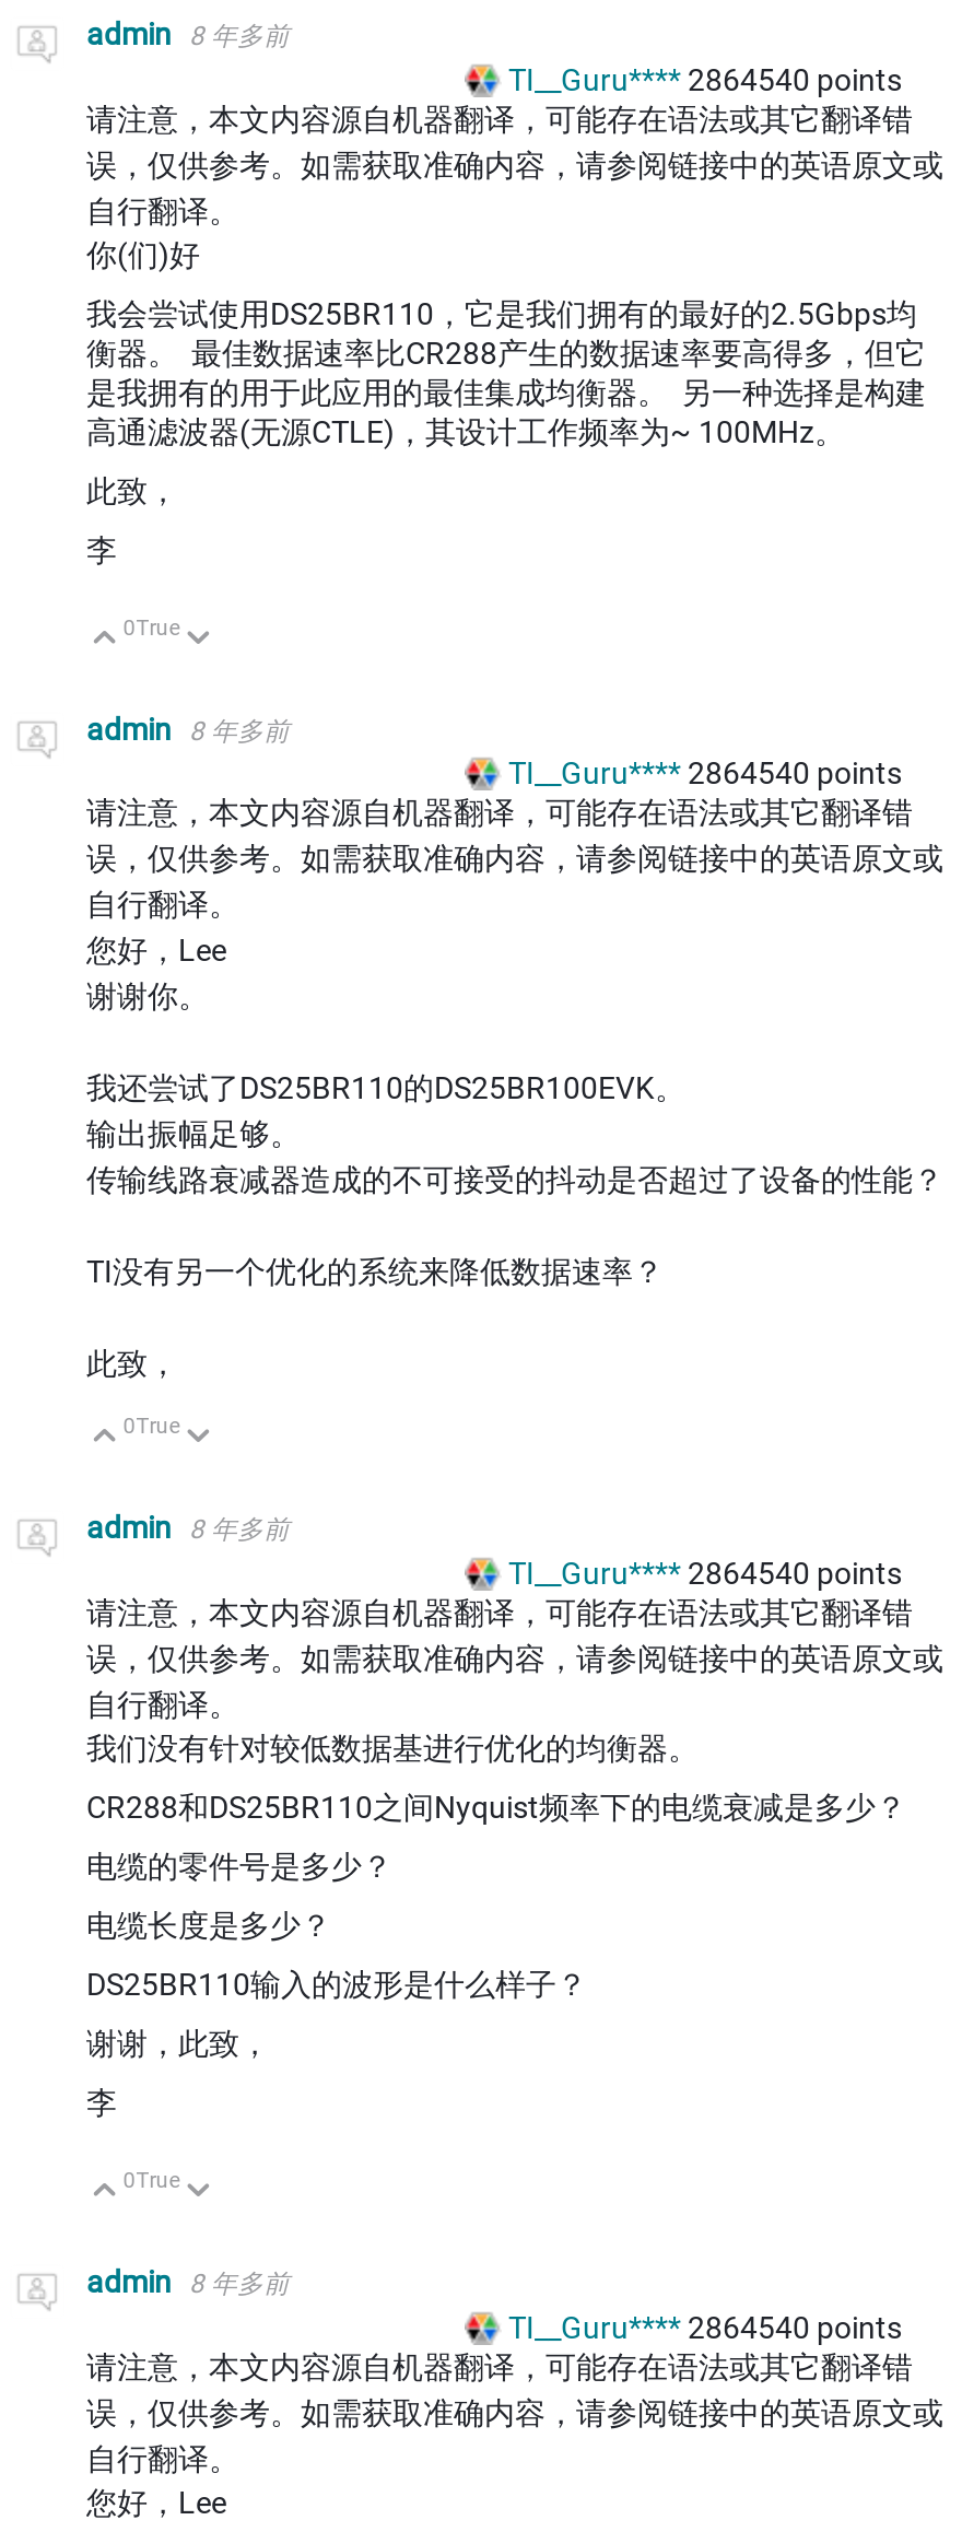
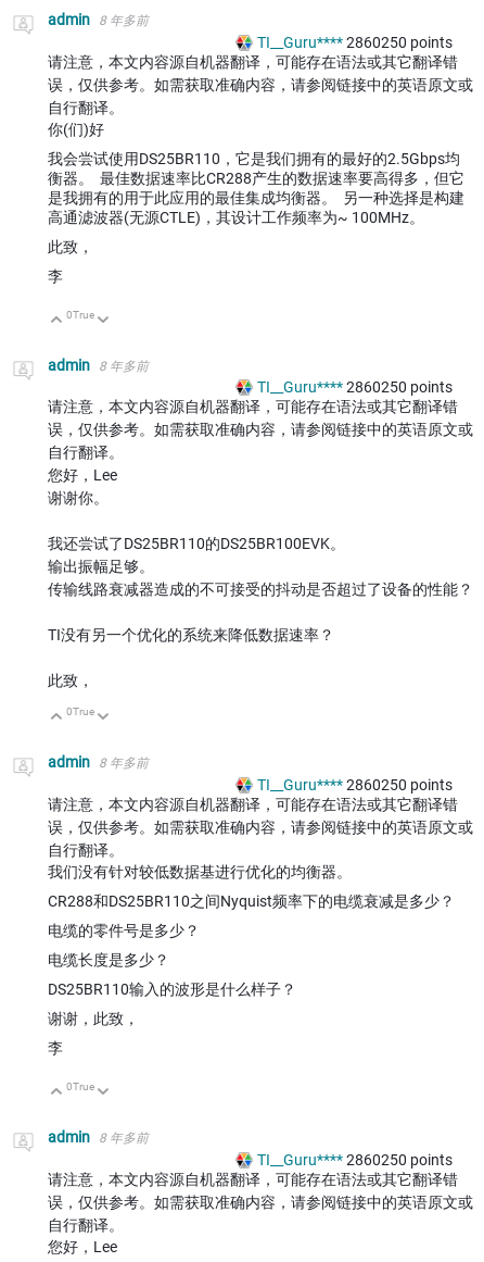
[508,62,902,97] TI__Guru**** 2864540 points -> [257,33,453,51] TI__Guru**** 2860250 points
[508,757,902,792] TI__Guru**** 2864540 points -> [257,379,453,396] TI__Guru**** 2860250 points
[508,1555,902,1590] TI__Guru**** 2864540 points -> [257,776,453,793] TI__Guru**** 2860250 points
[508,2310,902,2345] TI__Guru**** 2864540 points -> [257,1151,453,1168] TI__Guru**** 2860250 points

